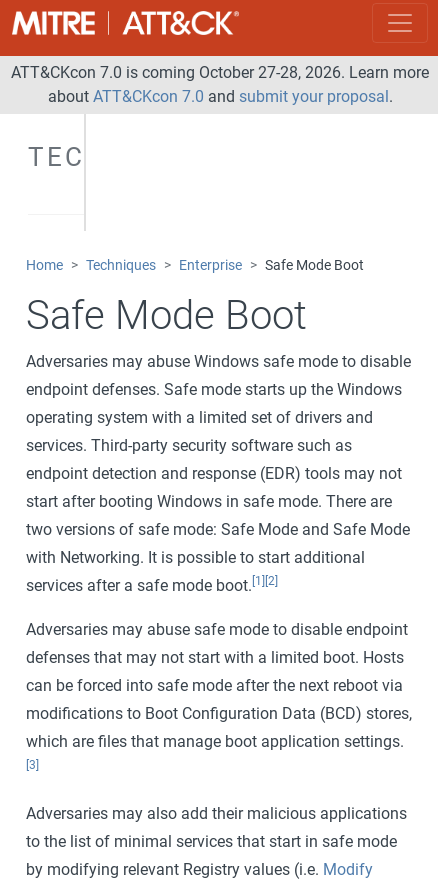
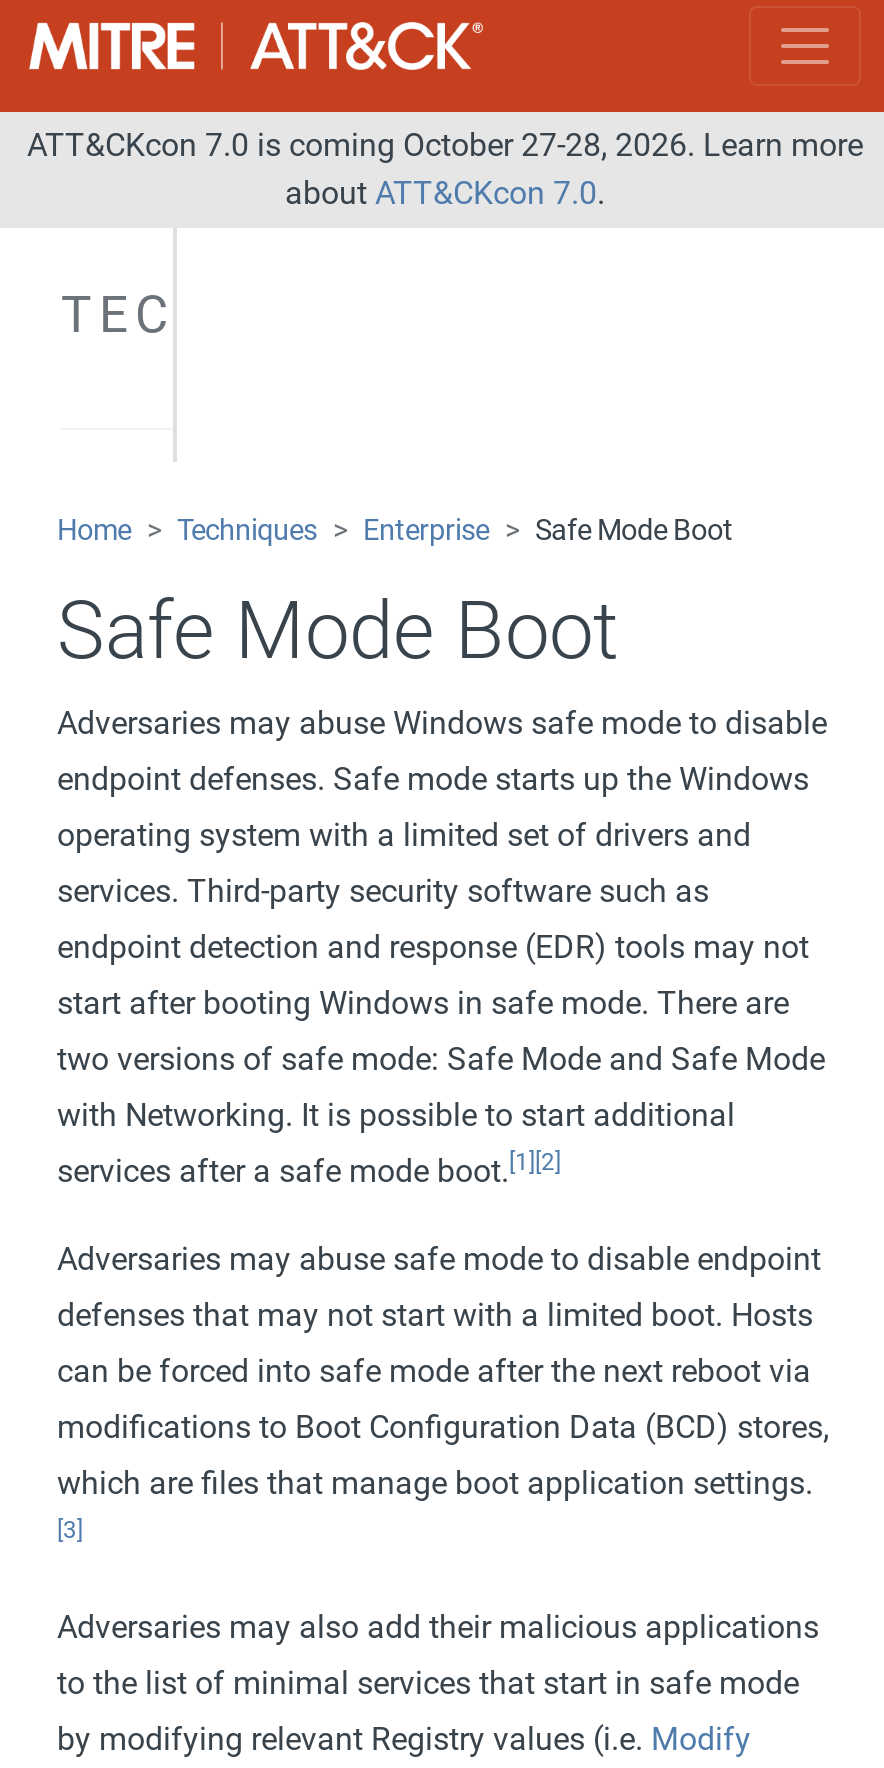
[47,87,392,106] about ATT&CKcon 7.0 and submit your proposal. -> [285,174,605,212] about ATT&CKcon 7.0.

